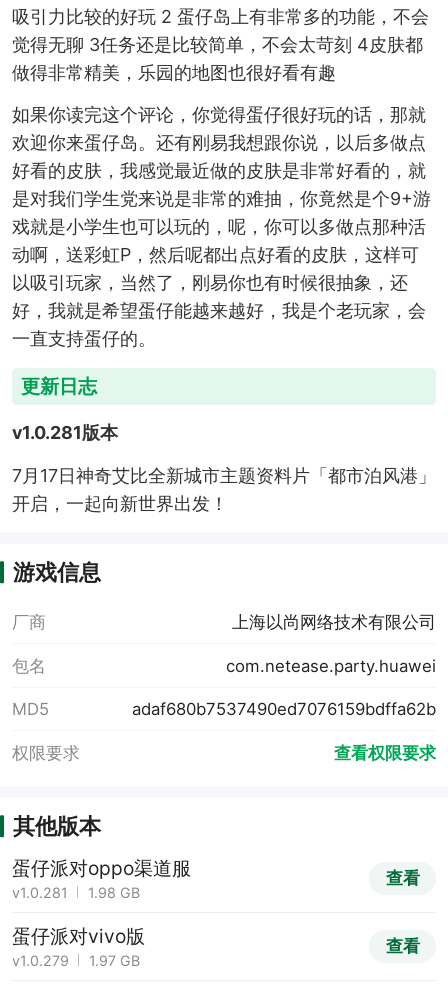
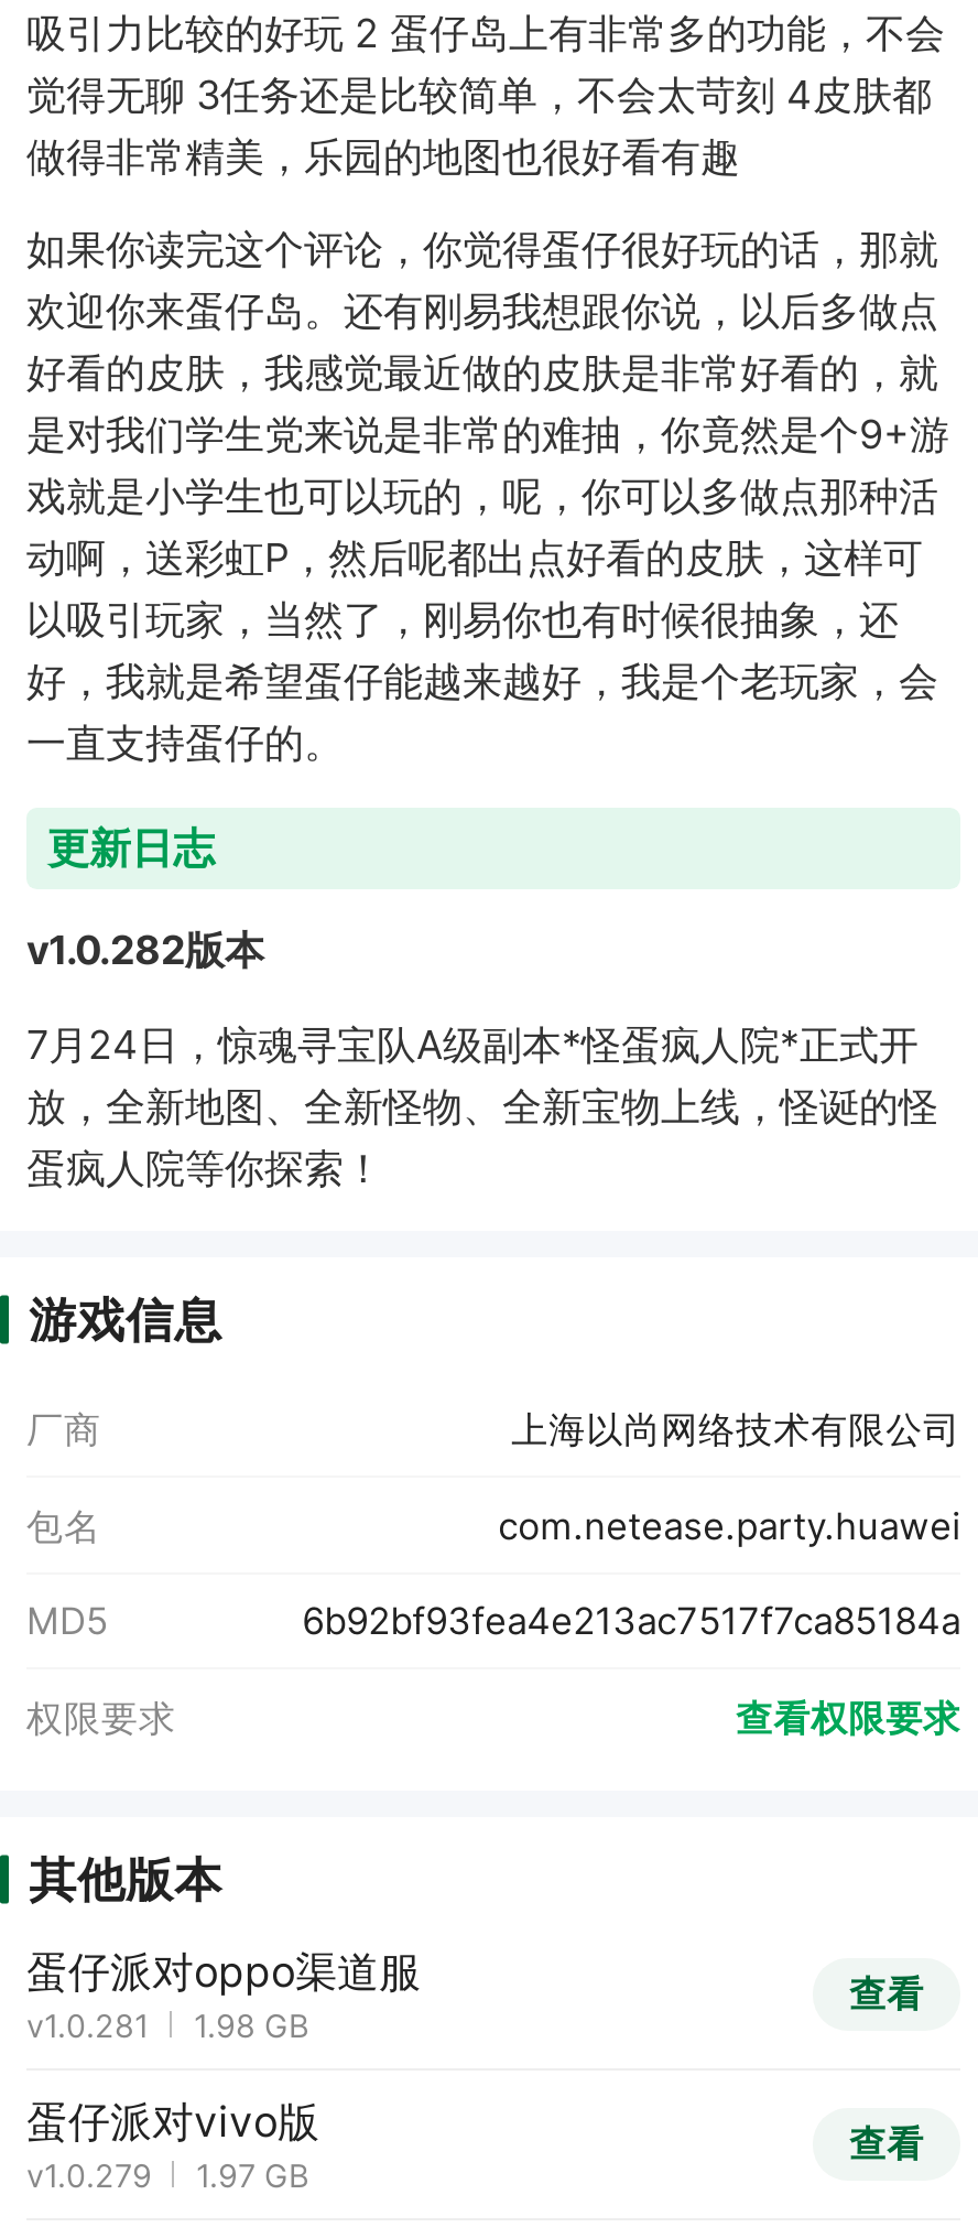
[12,422,118,443] v1.0.281版本 -> [26,928,264,974] v1.0.282版本
[12,465,436,514] 7月17日神奇艾比全新城市主题资料片「都市泊风港」 | 开启，一起向新世界出发！ -> [26,1021,938,1191] 7月24日，惊魂寻宝队A级副本*怪蛋疯人院*正式开 | 放，全新地图、全新怪物、全新宝物上线，怪诞的怪 | 蛋疯人院等你探索！
[132,699,436,719] adaf680b7537490ed7076159bdffa62b -> [302,1599,961,1643] 6b92bf93fea4e213ac7517f7ca85184a

